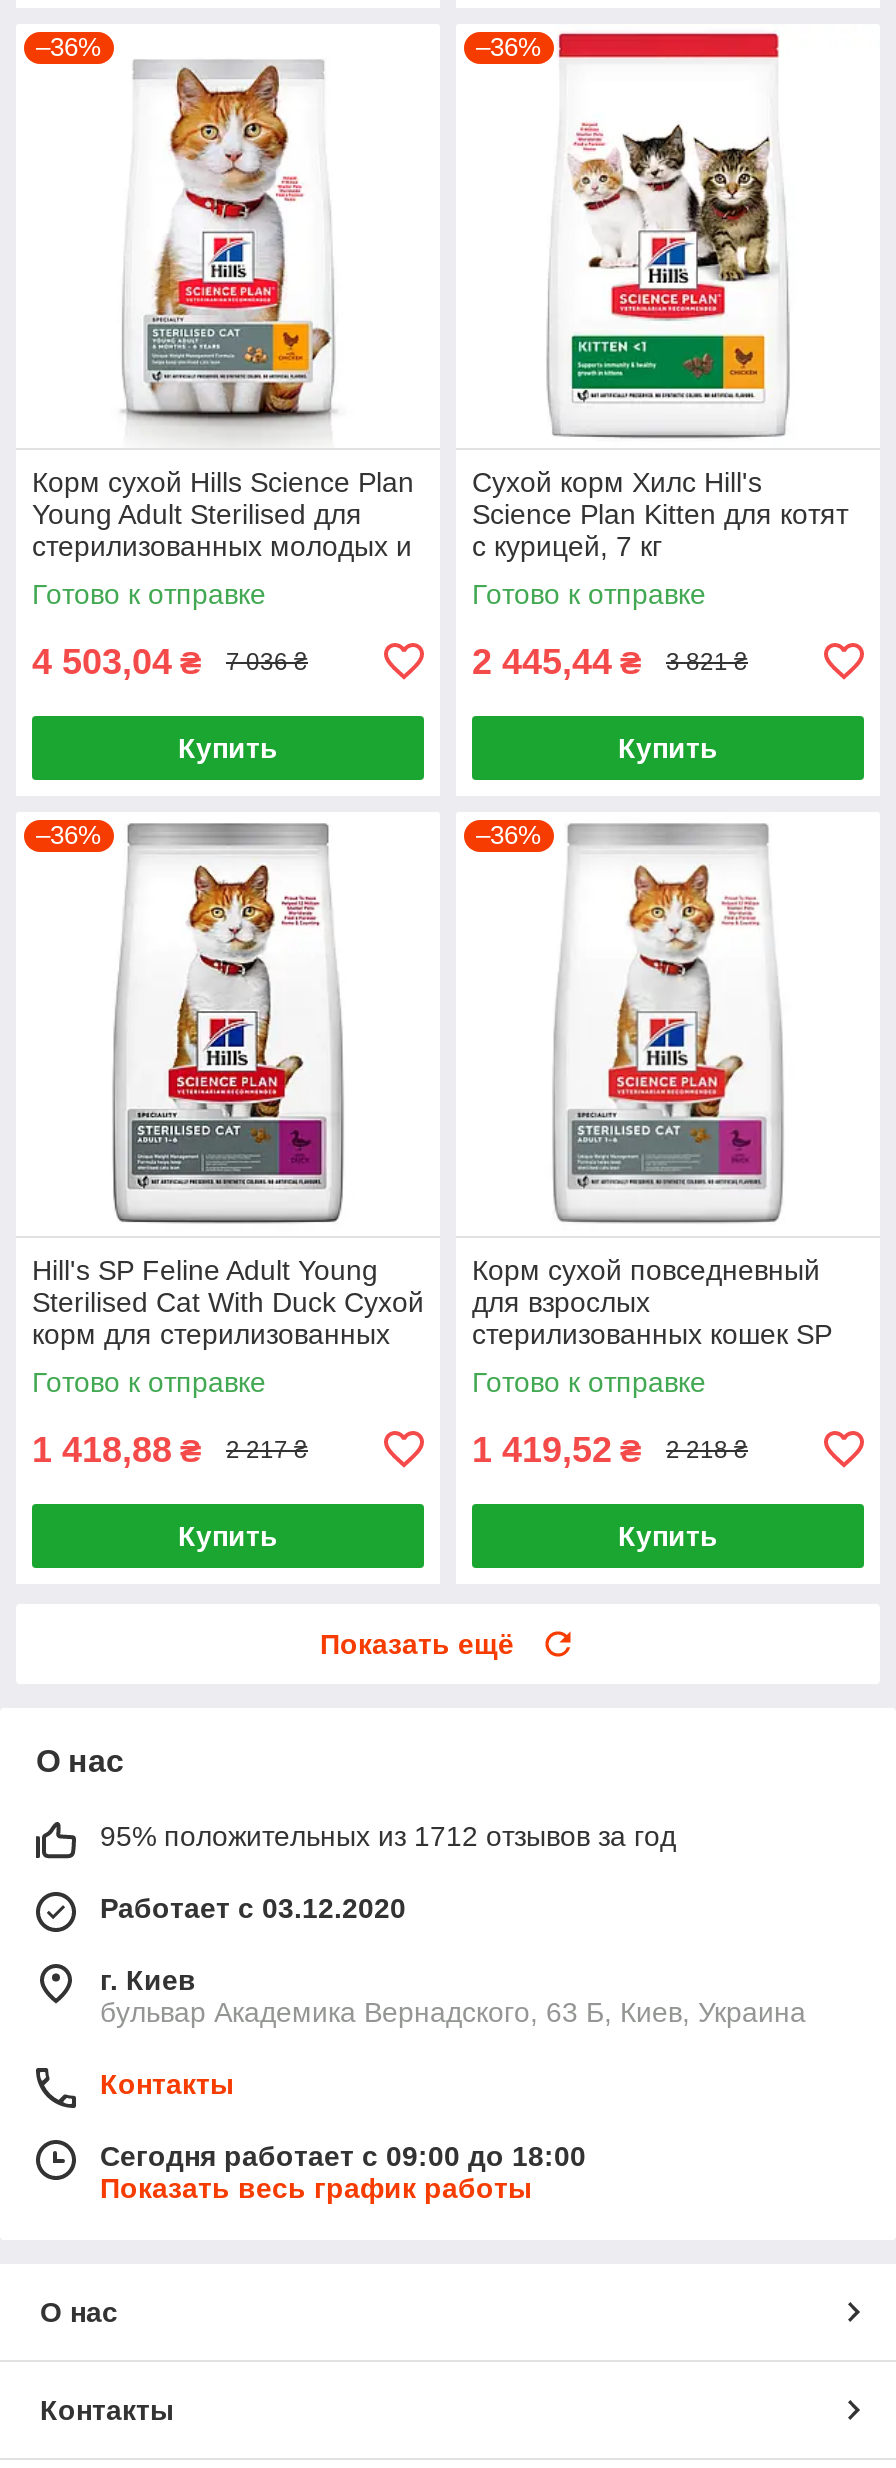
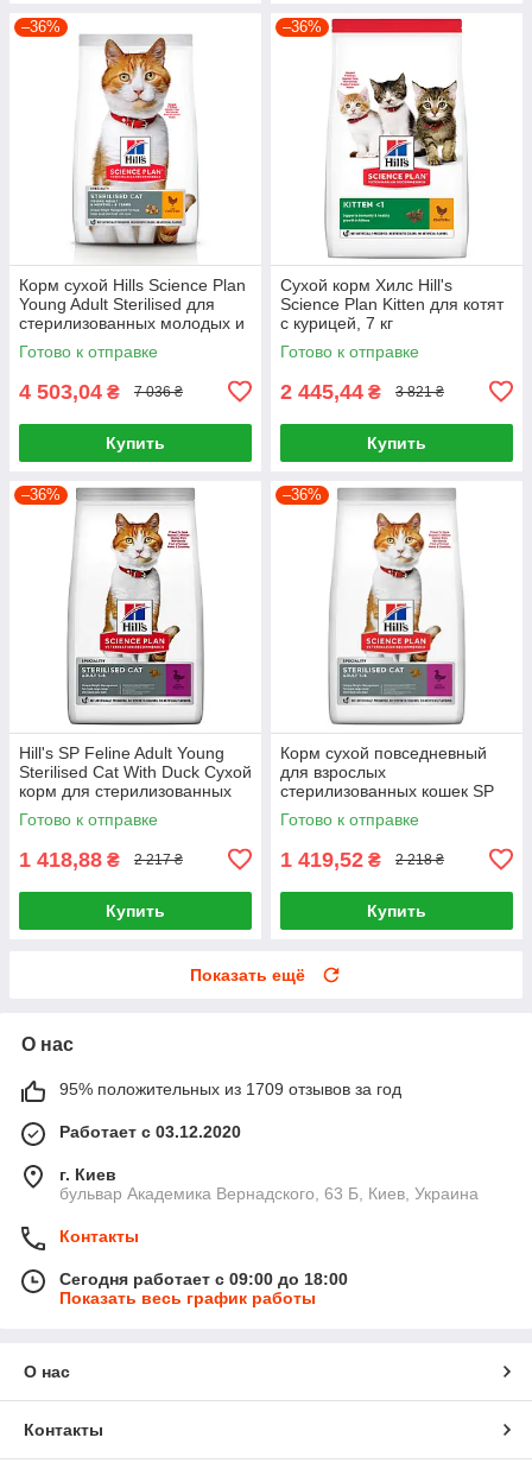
[100,1820,676,1852] 95% положительных из 1712 отзывов за год -> [59,1079,401,1098] 95% положительных из 1709 отзывов за год

